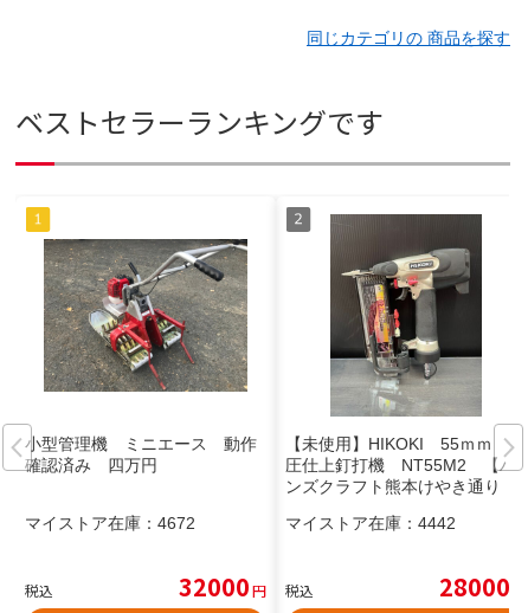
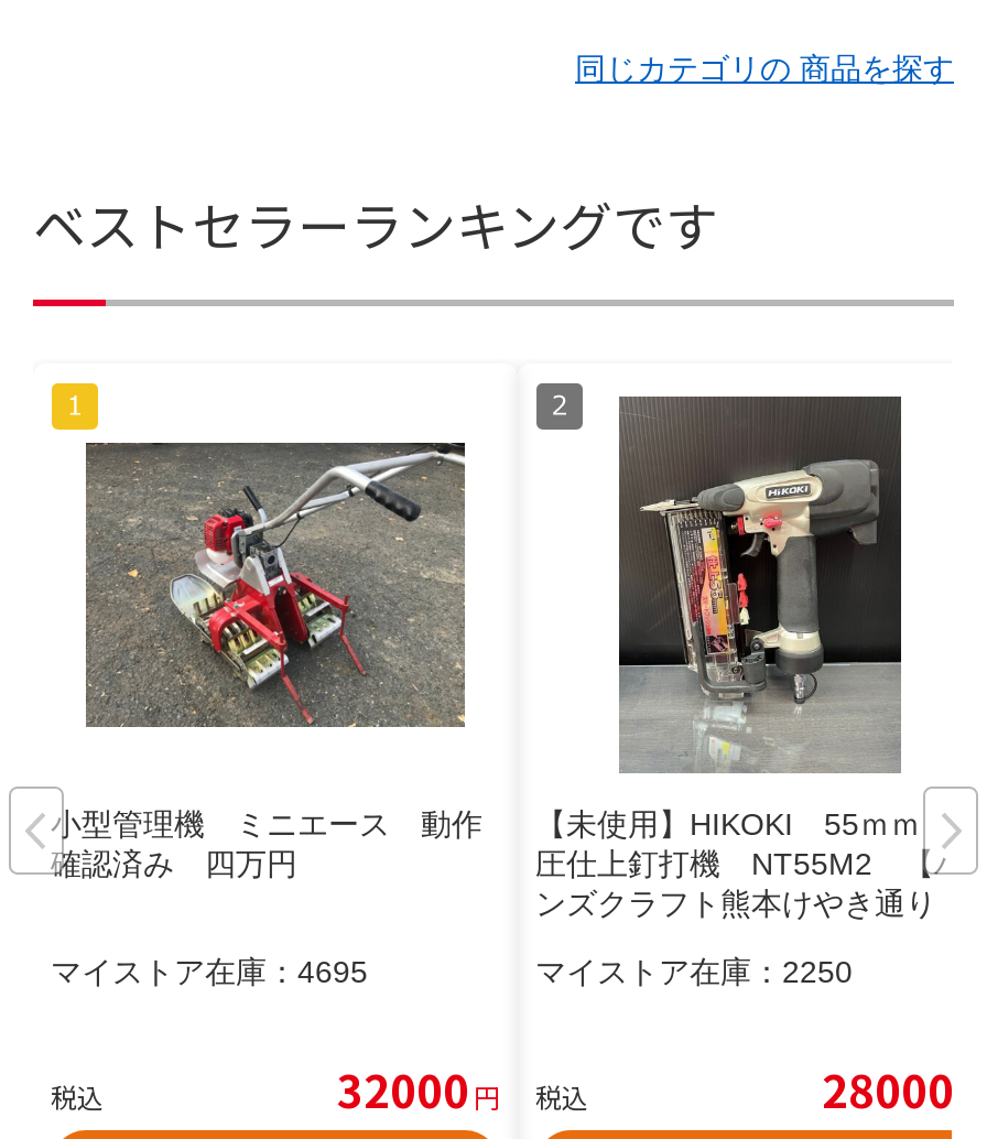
[25,514,195,533] マイストア在庫：4672 -> [51,954,368,989] マイストア在庫：4695
[285,514,456,533] マイストア在庫：4442 -> [535,954,853,989] マイストア在庫：2250

